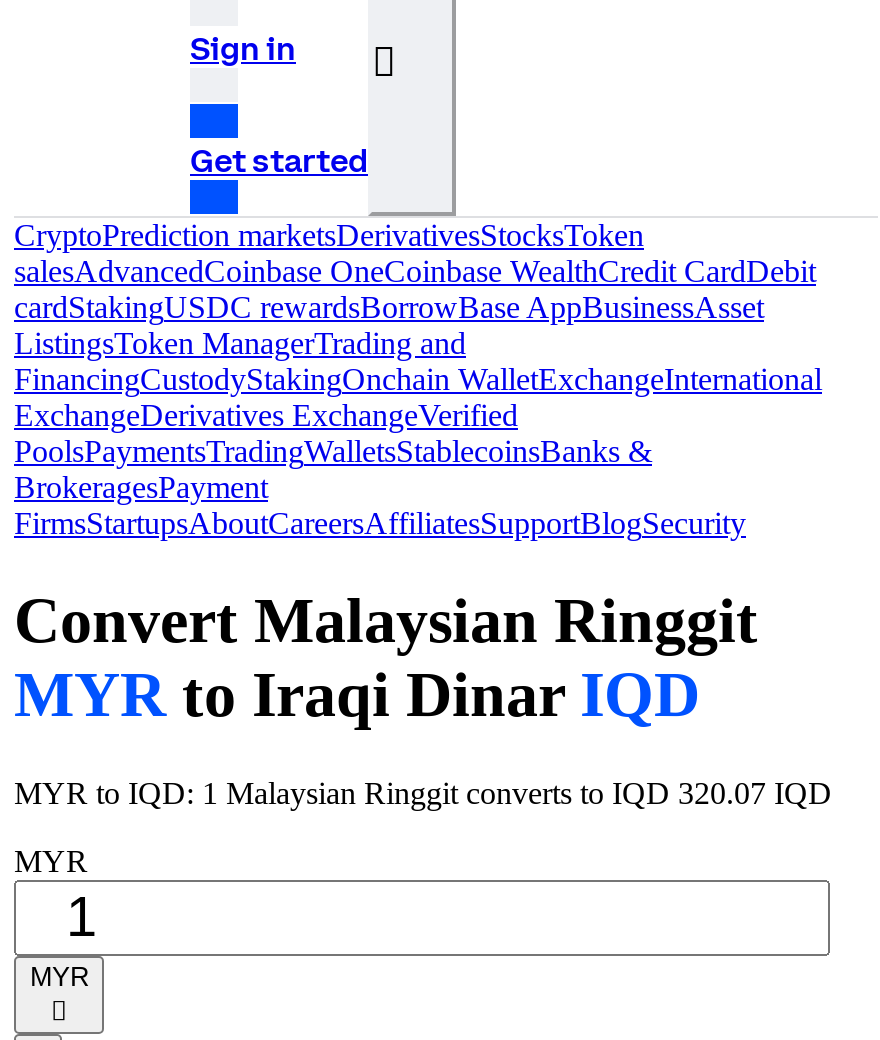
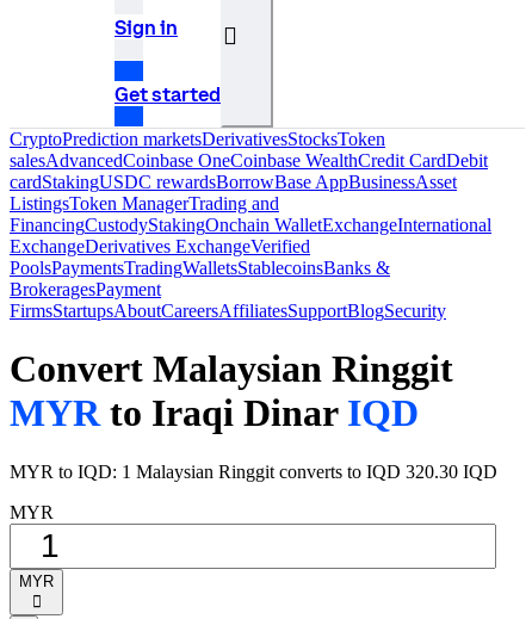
[14,776,832,810] MYR to IQD: 1 Malaysian Ringgit converts to IQD 320.07 IQD -> [10,461,497,482] MYR to IQD: 1 Malaysian Ringgit converts to IQD 320.30 IQD

